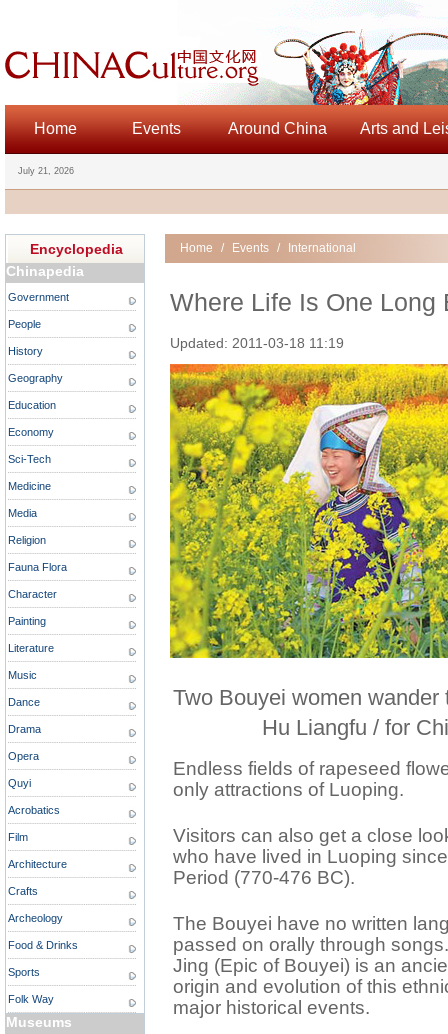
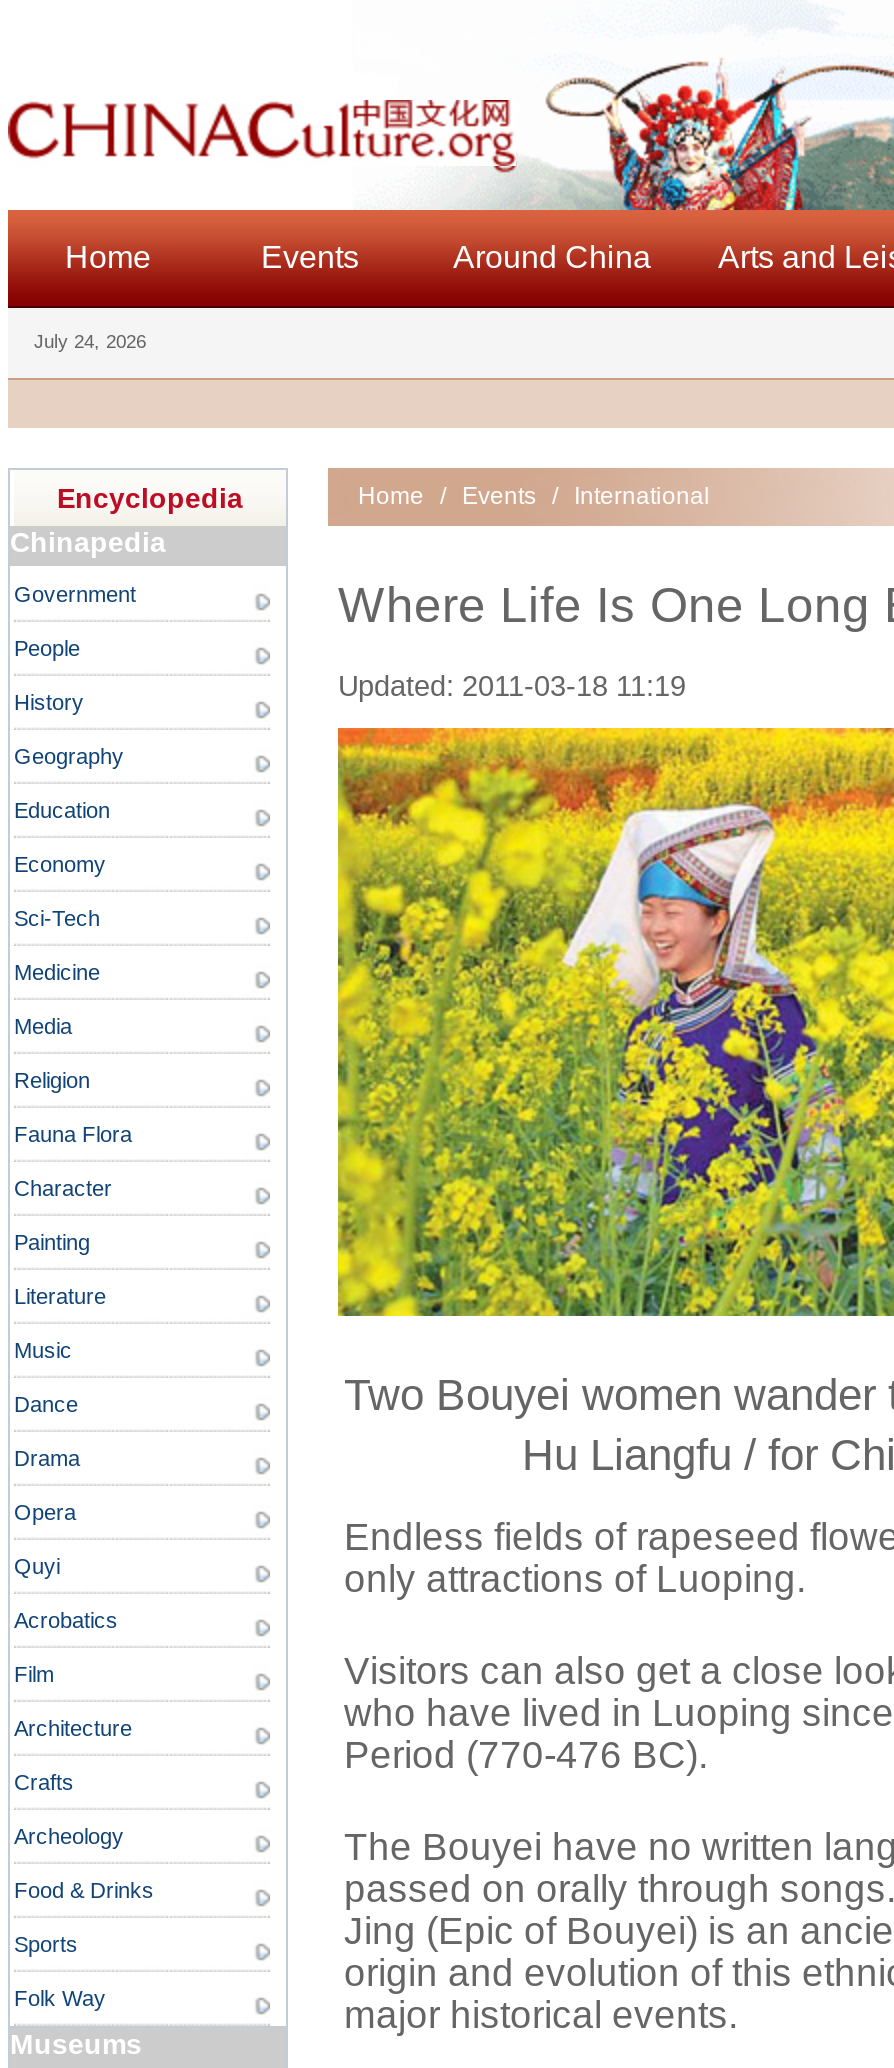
[18,166,74,176] July 21, 2026 -> [34,332,146,352] July 24, 2026

